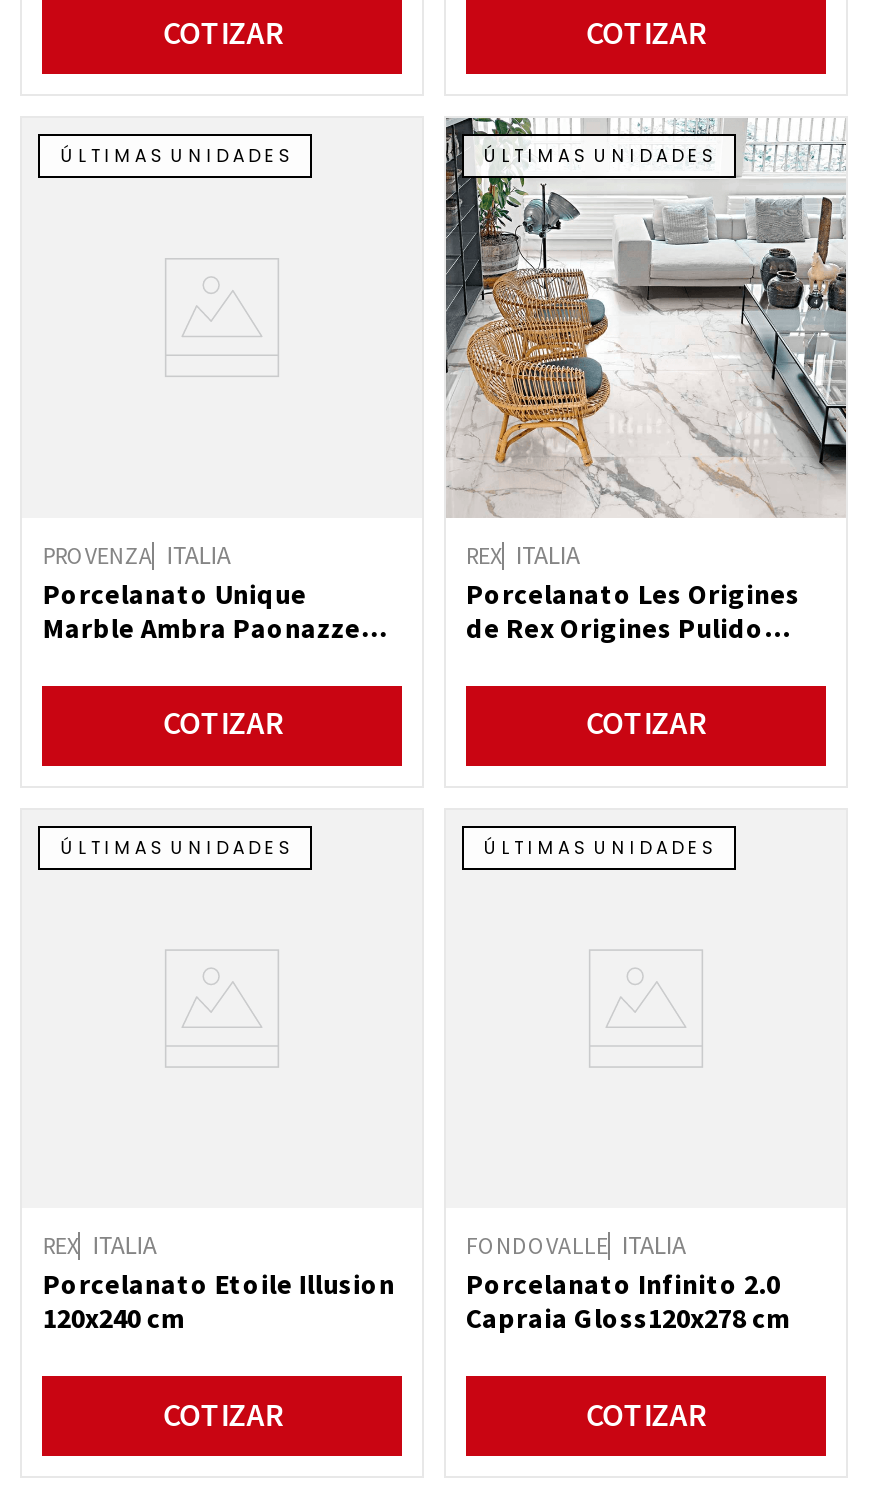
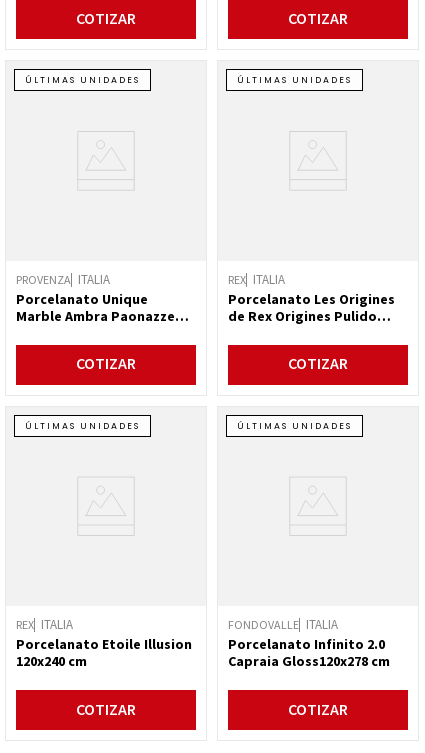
[444,116,848,518] [image] -> none

